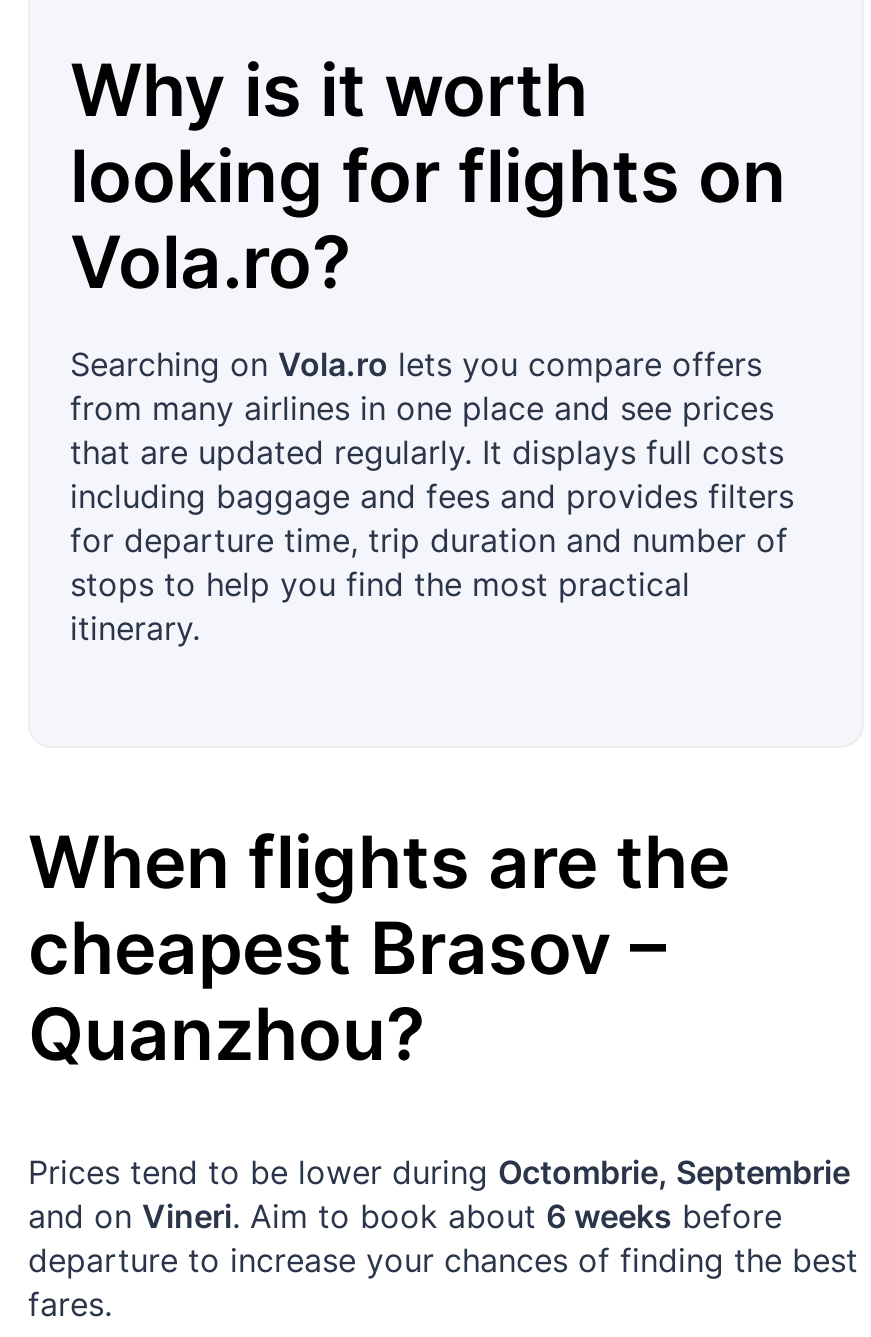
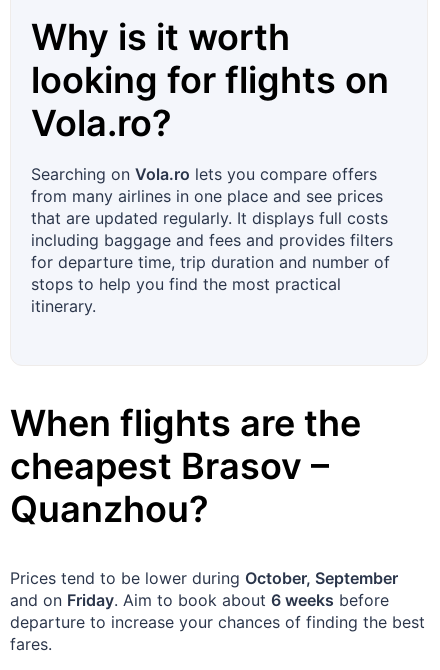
[28,1151,850,1191] Prices tend to be lower during Octombrie, Septembrie -> [10,568,398,588] Prices tend to be lower during October, September
[28,1195,782,1235] and on Vineri. Aim to book about 6 weeks before -> [10,590,389,610] and on Friday. Aim to book about 6 weeks before

